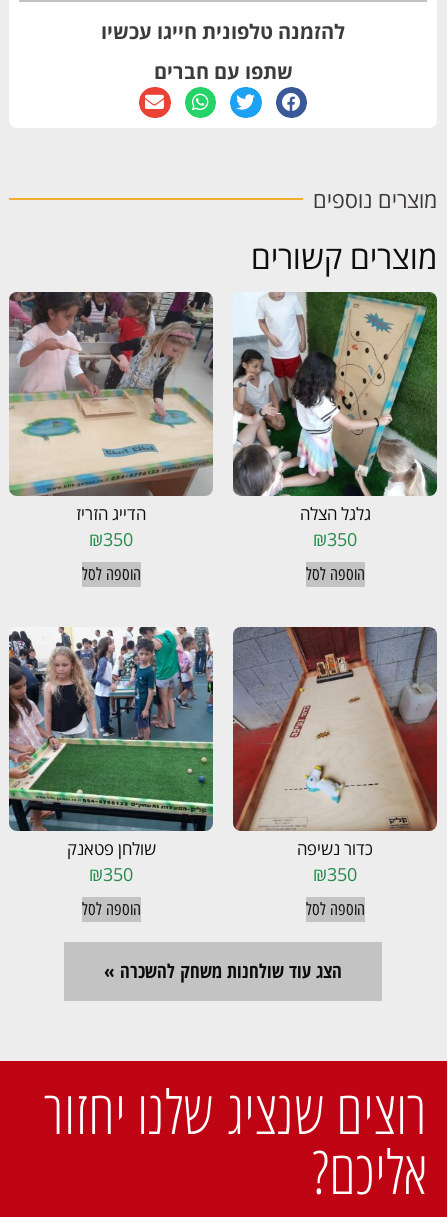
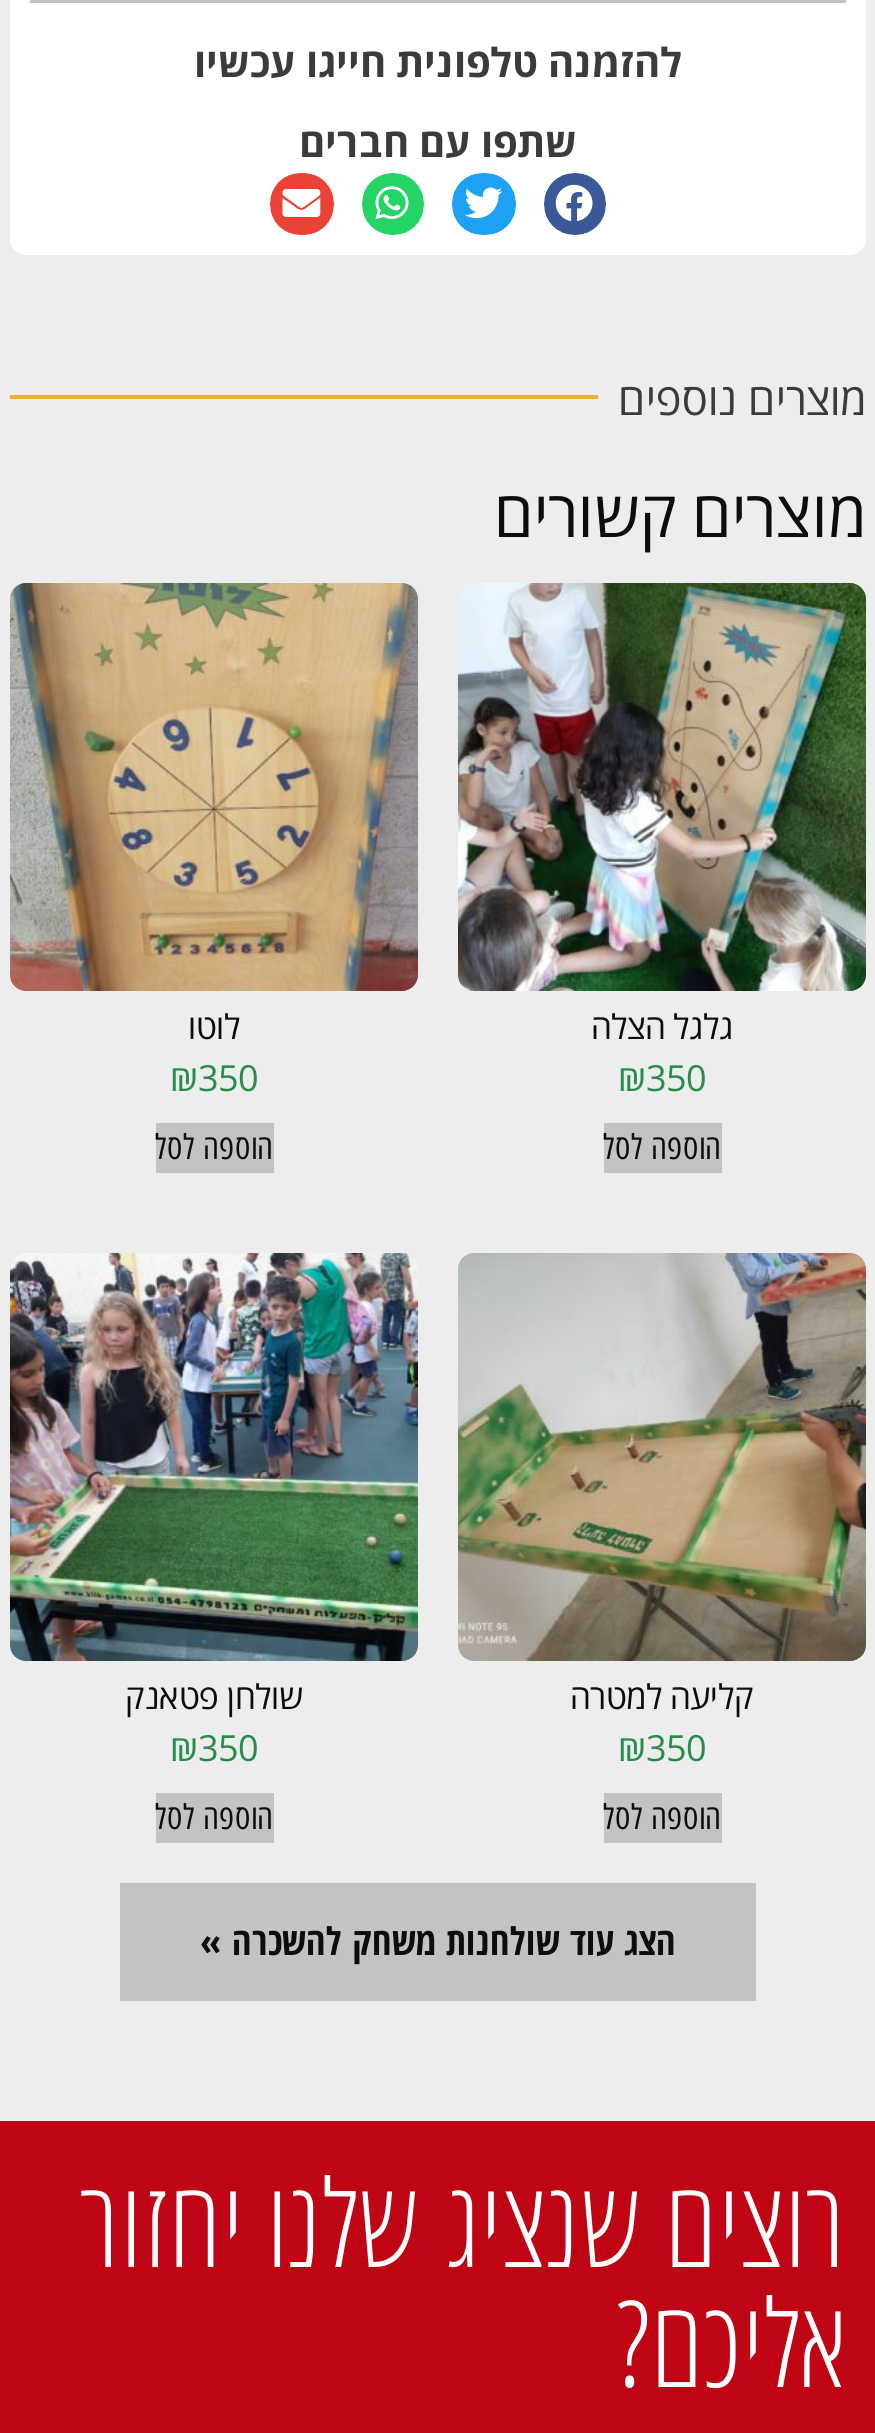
[9,291,213,525] [image] | הדייג הזריז -> [10,583,418,1048] [image] | לוטו
[233,626,437,860] [image] | כדור נשיפה -> [456,1251,866,1718] [image] | קליעה למטרה

